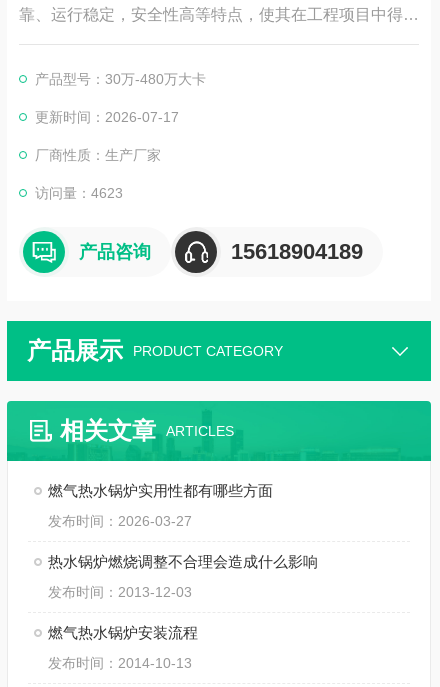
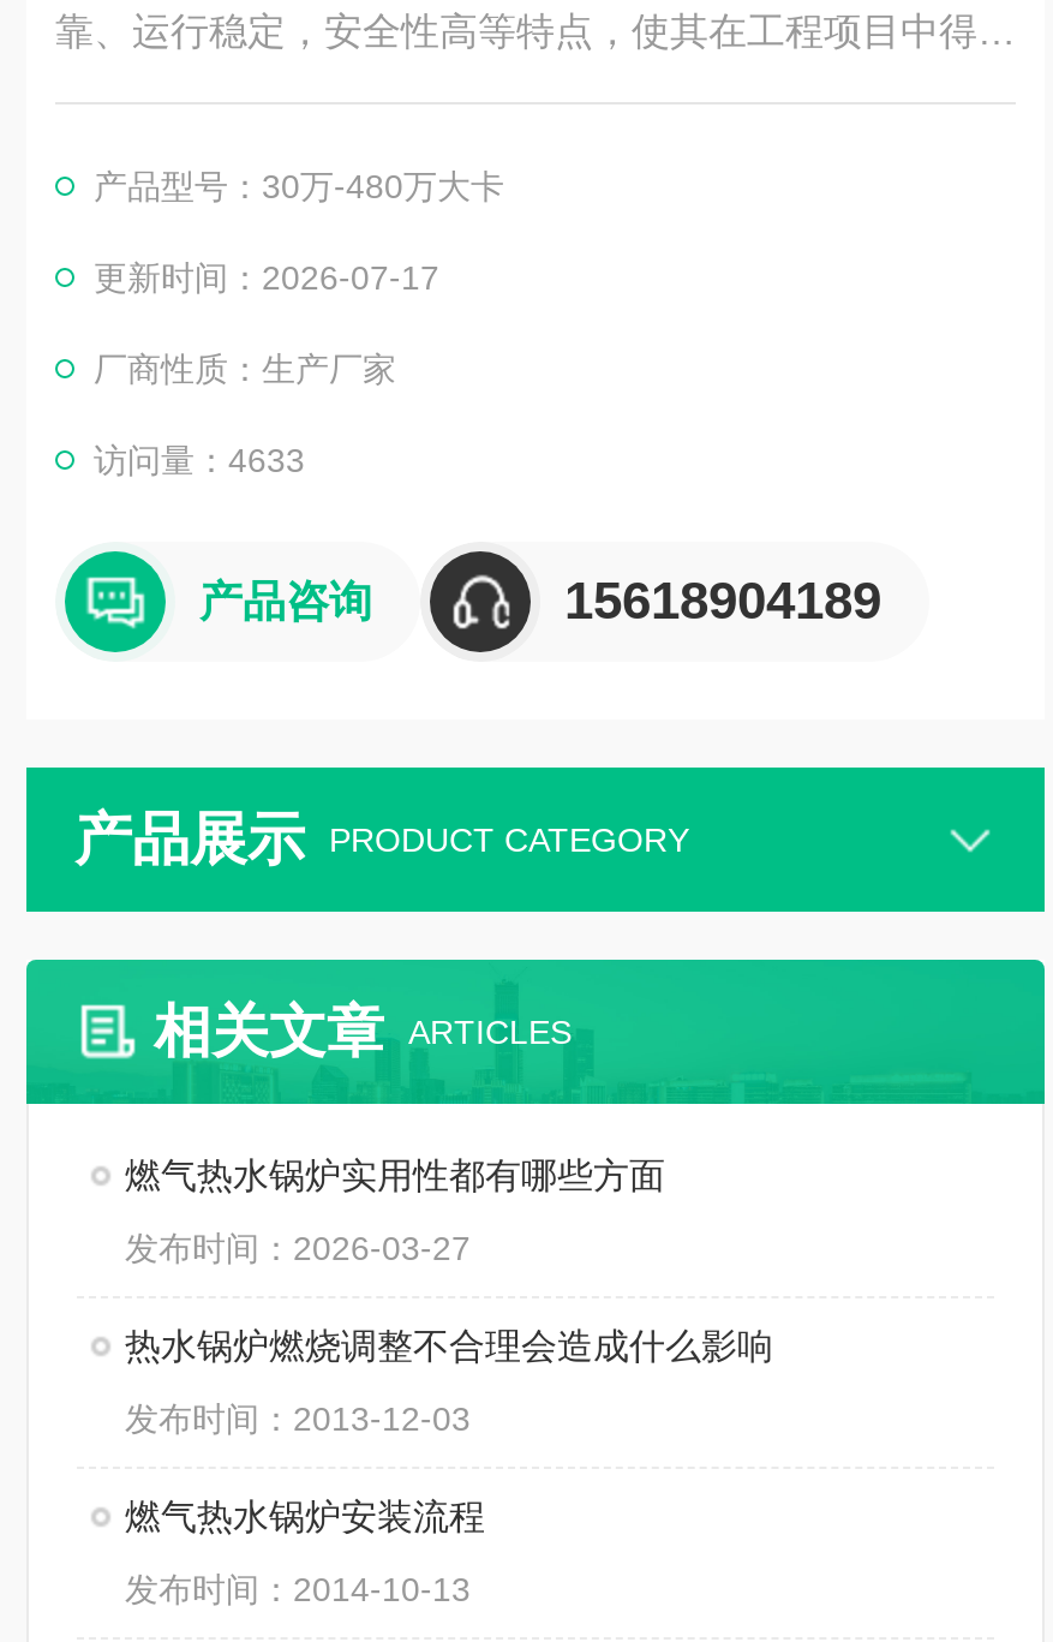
[35,185,123,201] 访问量：4623 -> [94,441,305,479] 访问量：4633

